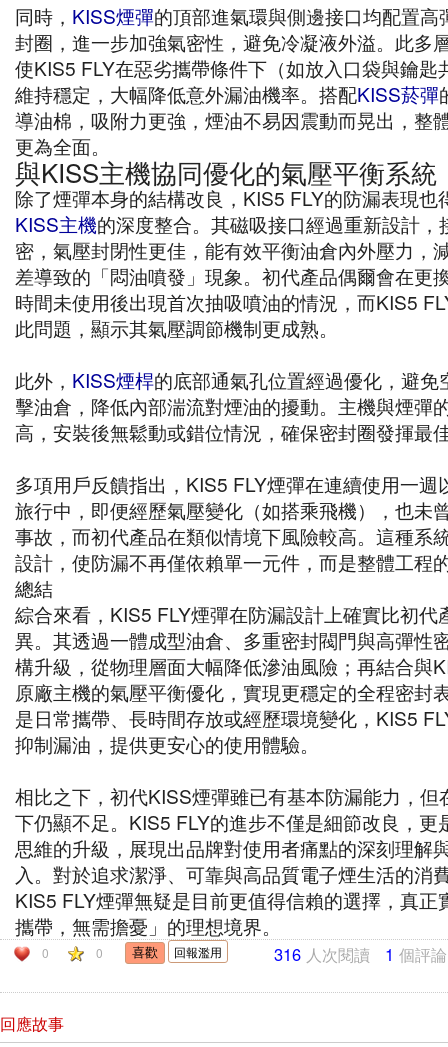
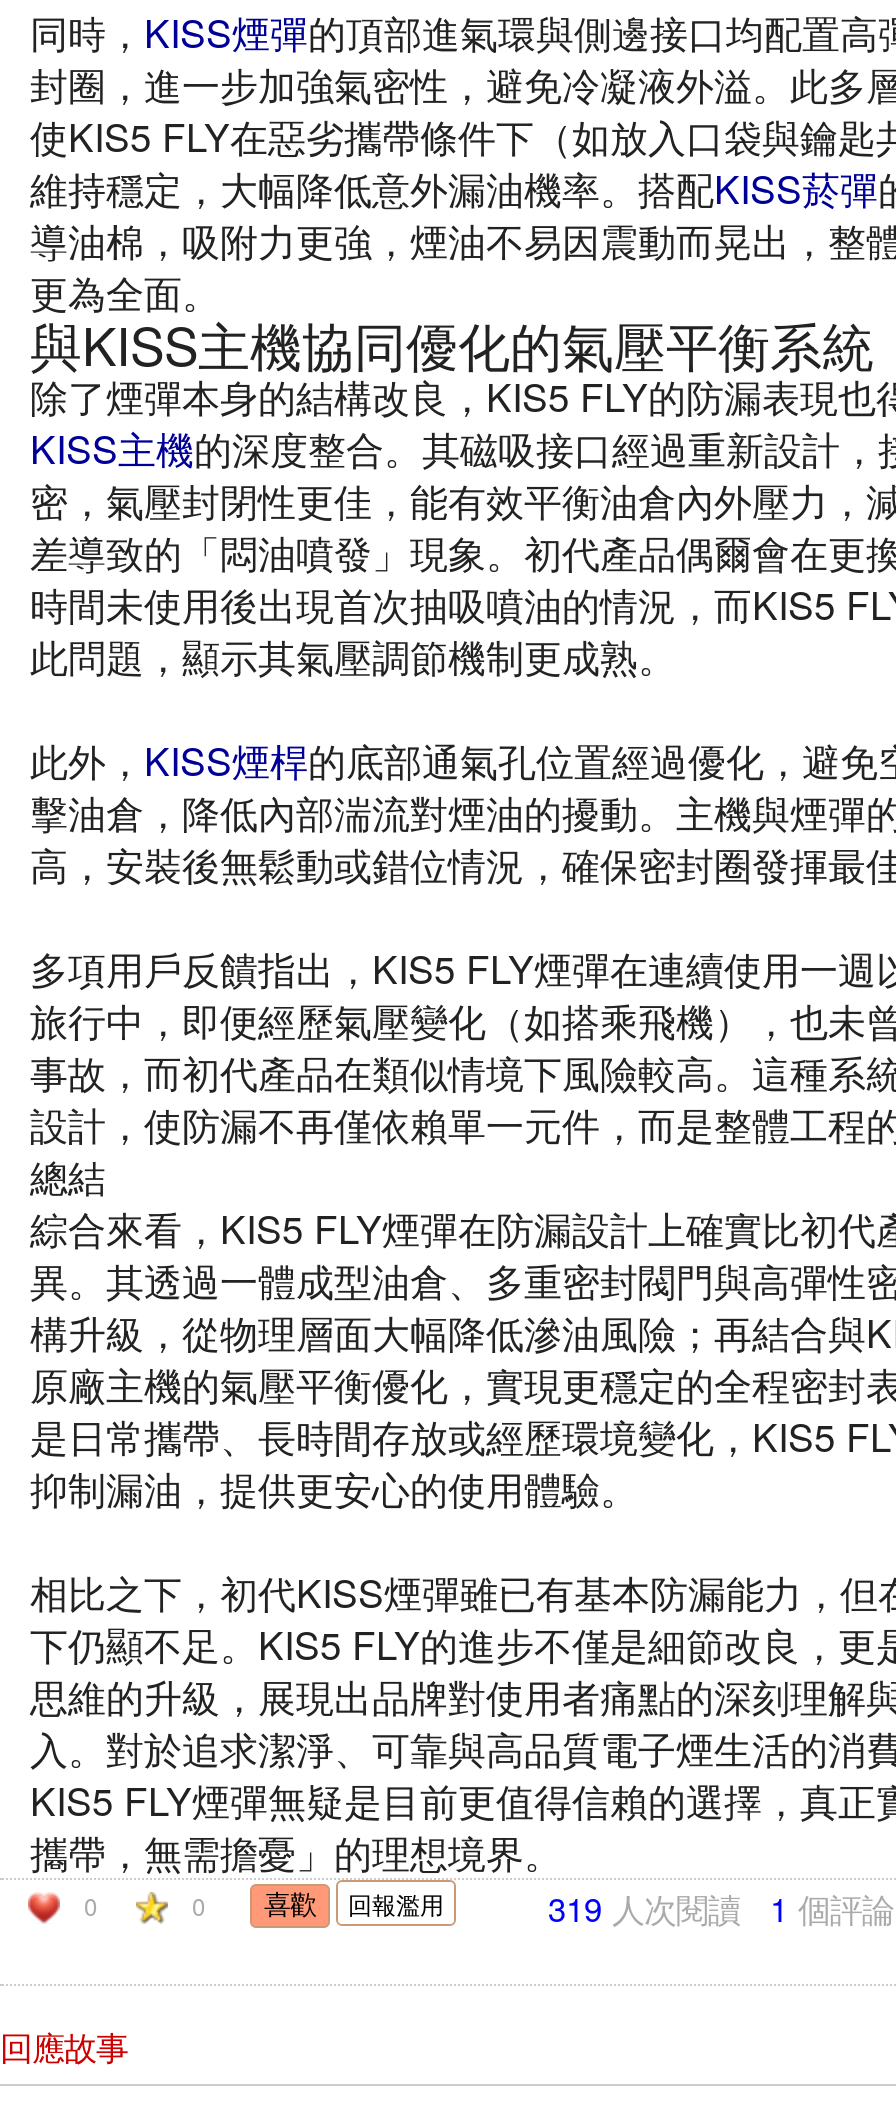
[274,942,447,966] 316人次閱讀 1個評論 -> [548,1884,894,1932] 319人次閱讀 1個評論

